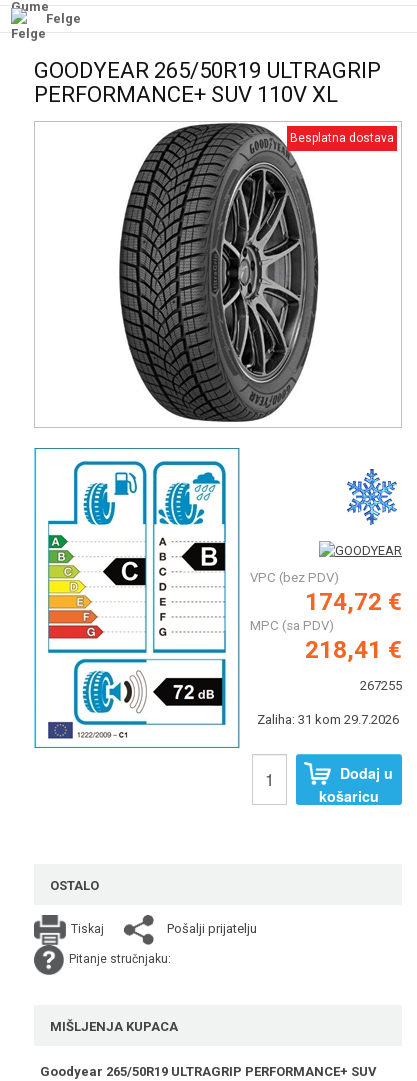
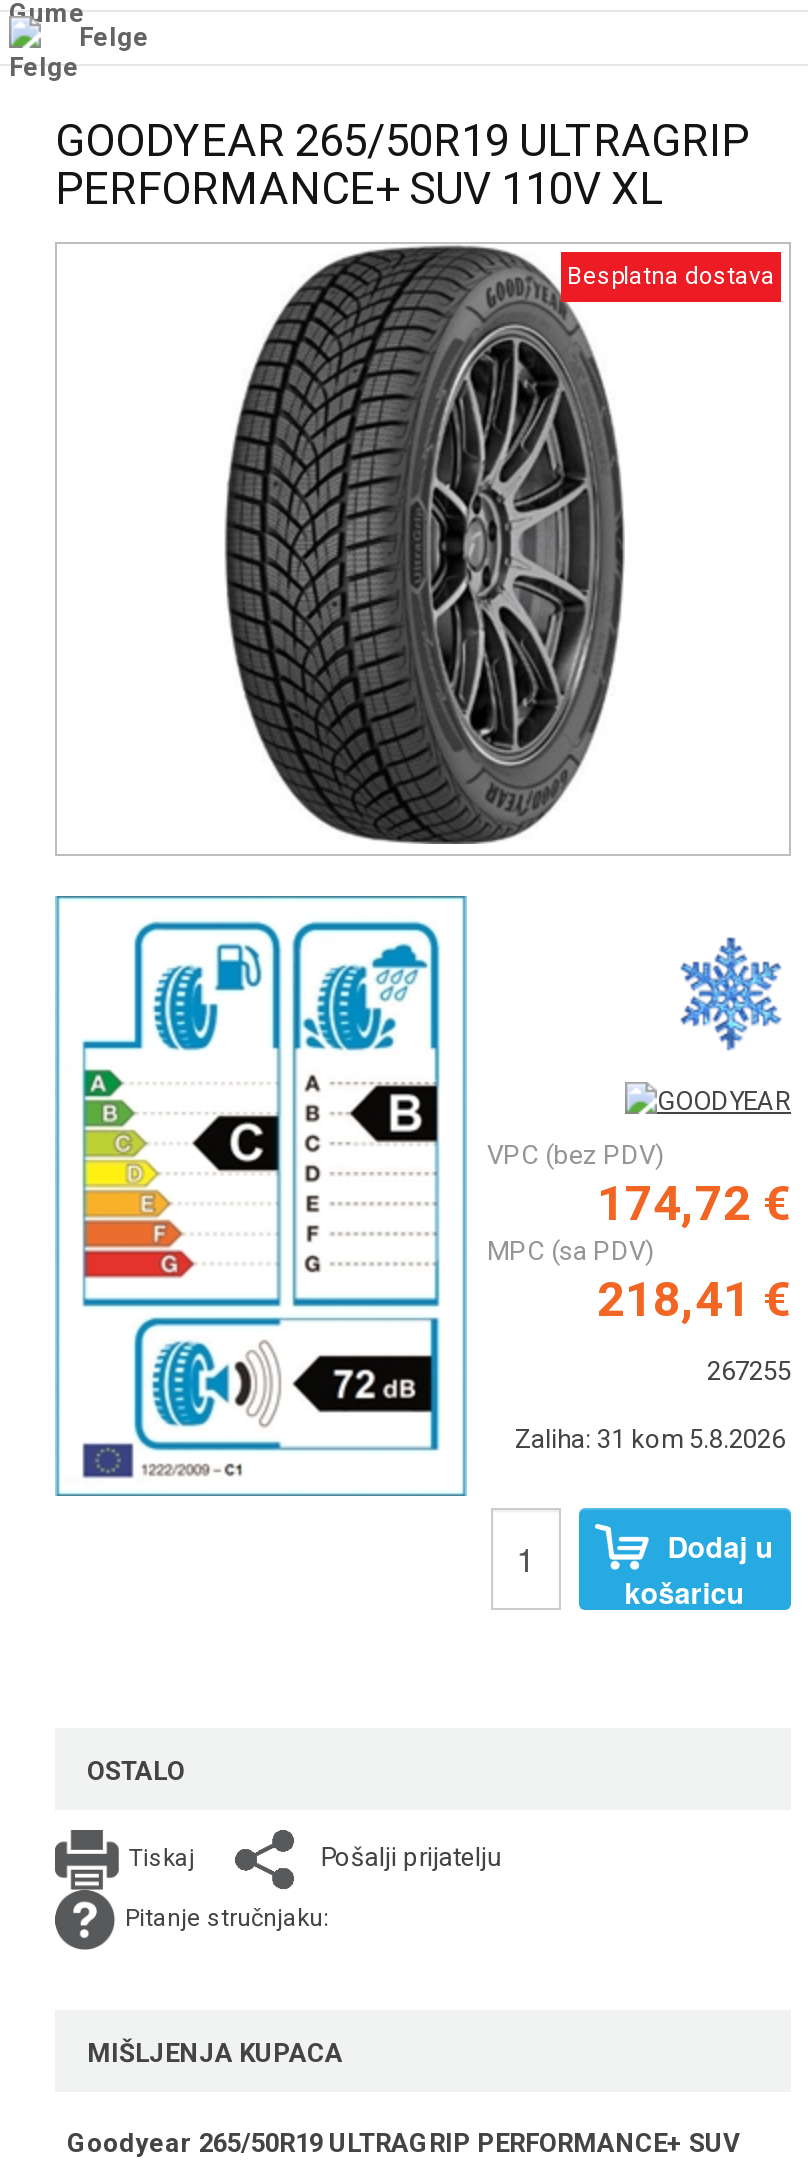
[257,712,402,727] Zaliha: 31 kom 29.7.2026 -> [515,1424,791,1454] Zaliha: 31 kom 5.8.2026

